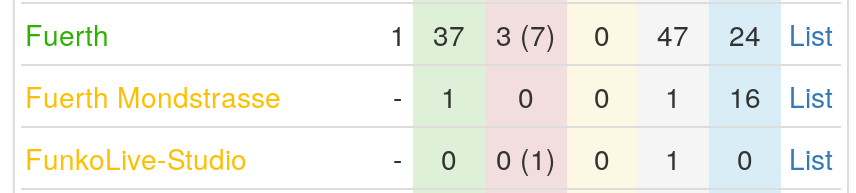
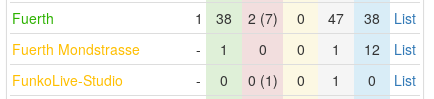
[433,14,465,54] 37 -> [216,8,232,28] 38
[496,14,556,54] 3 (7) -> [247,8,277,28] 2 (7)
[729,14,761,54] 24 -> [364,8,380,28] 38
[729,76,761,116] 16 -> [364,39,380,59] 12

